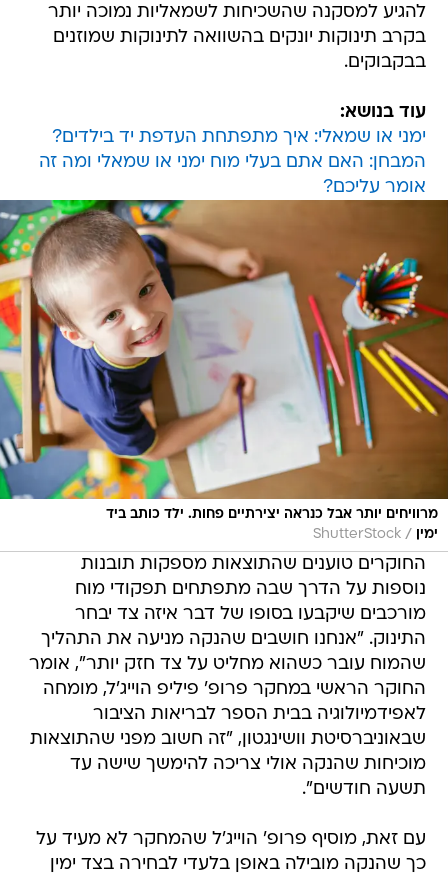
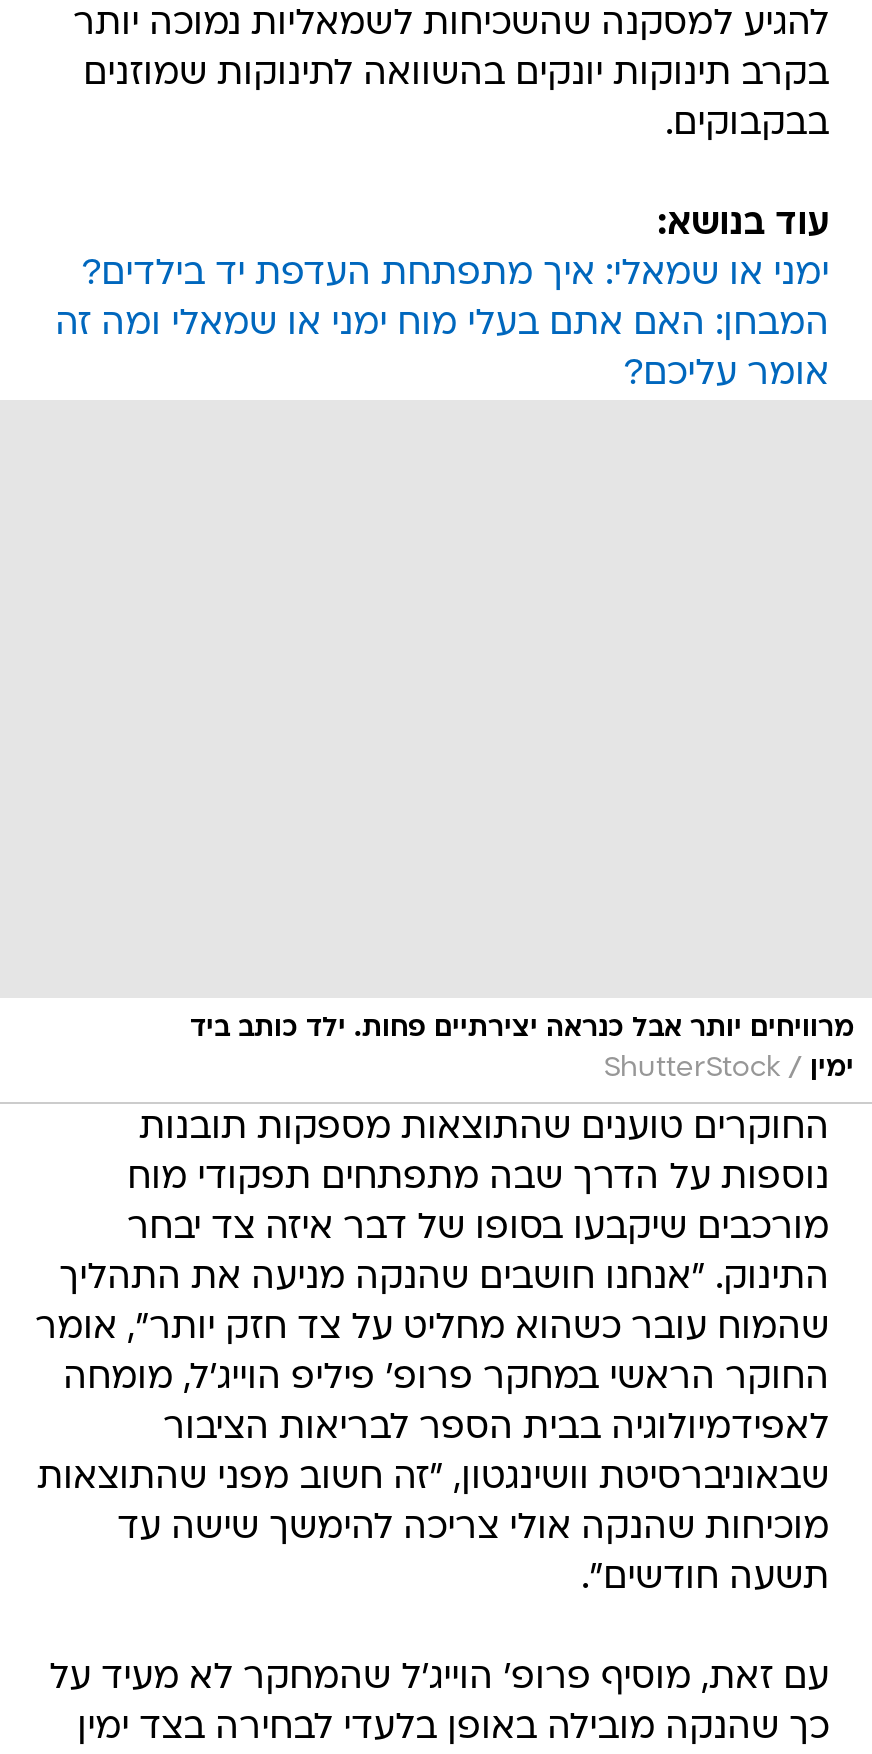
[3,199,445,500] [image] -> none

